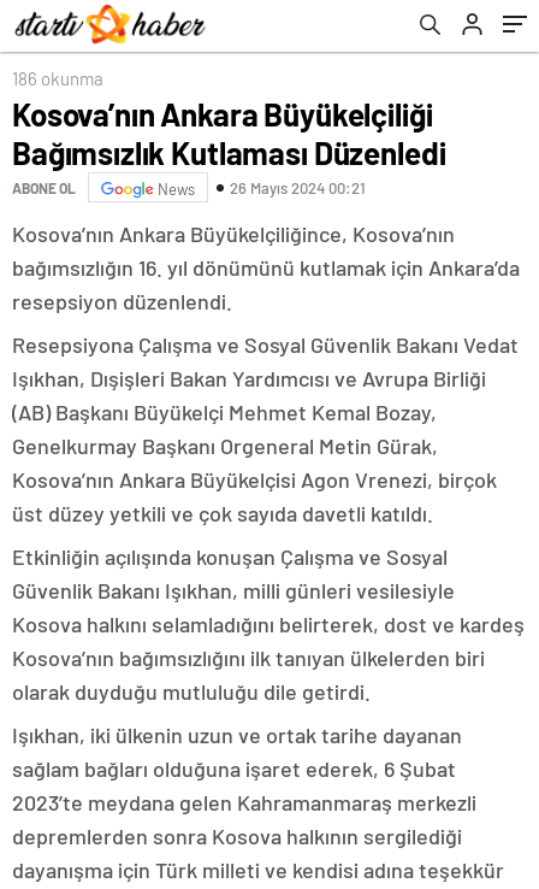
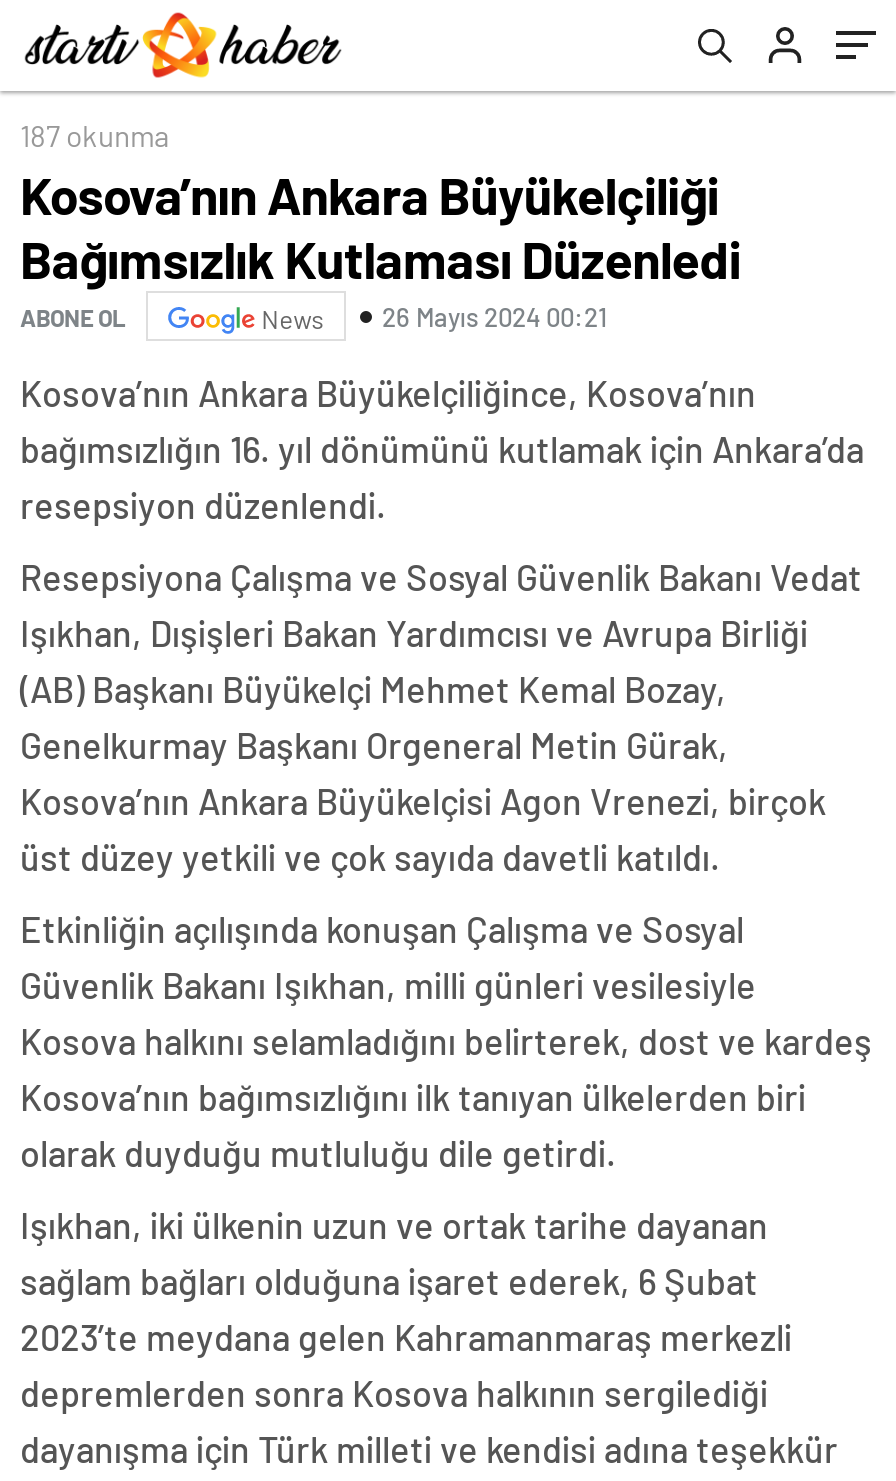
[12,67,103,89] 186 okunma -> [20,117,170,153] 187 okunma

